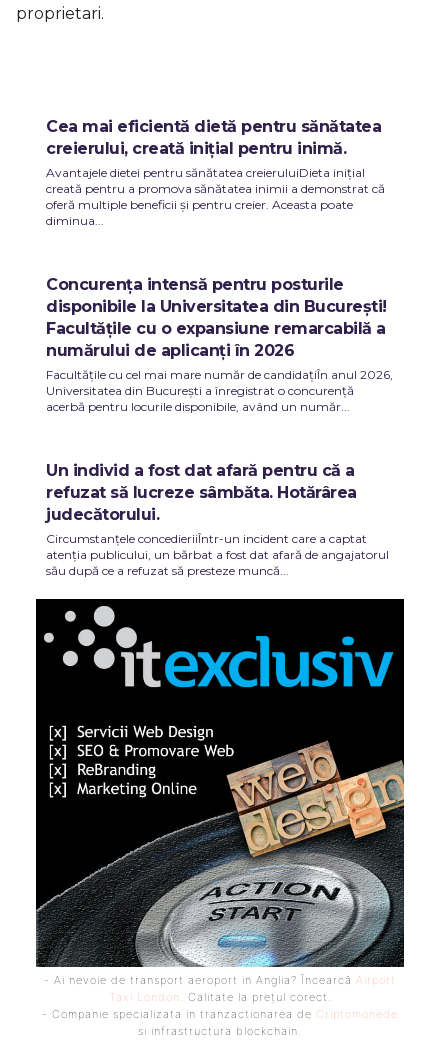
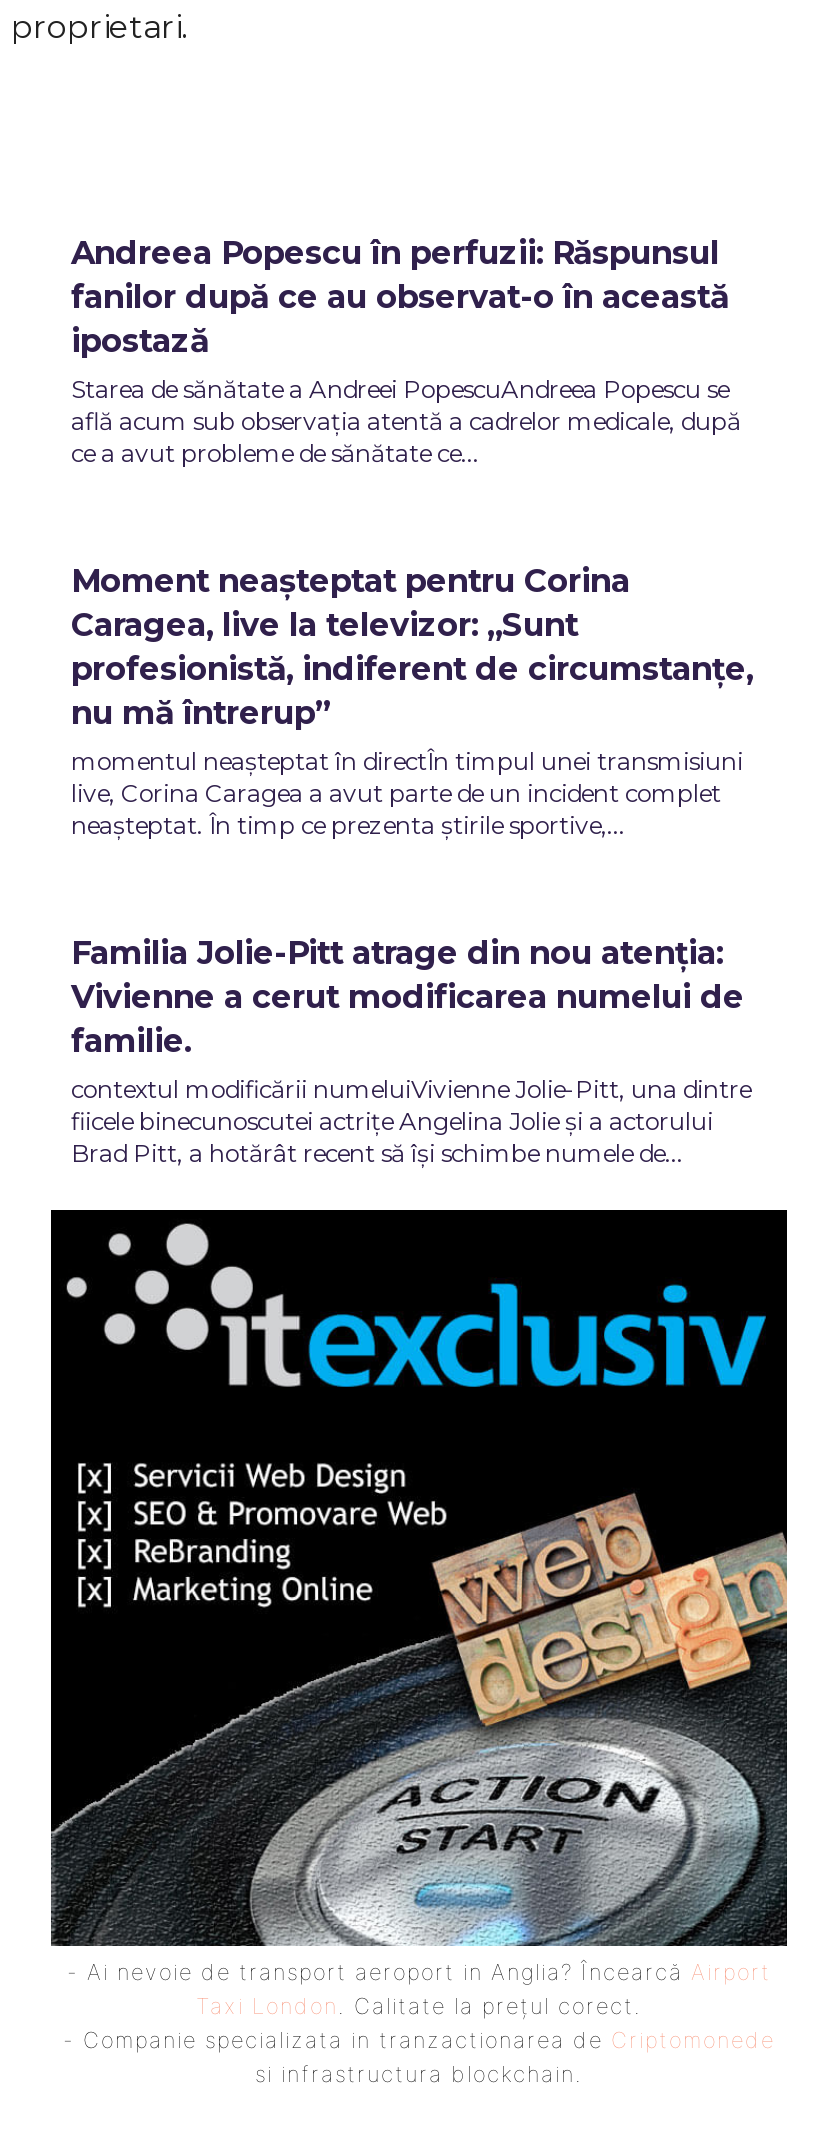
[46,117,385,228] Cea mai eficientă dietă pentru sănătatea | creierului, creată inițial pentru inimă. | Avantajele dietei pentru sănătatea creieruluiDieta inițial | creată pentru a promova sănătatea inimii a demonstrat că | oferă multiple beneficii și pentru creier. Aceasta poate | diminua... -> [71,234,741,468] Andreea Popescu în perfuzii: Răspunsul | fanilor după ce au observat-o în această | ipostază | Starea de sănătate a Andreei PopescuAndreea Popescu se | află acum sub observația atentă a cadrelor medicale, după | ce a avut probleme de sănătate ce...
[46,275,393,414] Concurența intensă pentru posturile | disponibile la Universitatea din București! | Facultățile cu o expansiune remarcabilă a | numărului de aplicanți în 2026 | Facultățile cu cel mai mare număr de candidațiÎn anul 2026, | Universitatea din București a înregistrat o concurență | acerbă pentru locurile disponibile, având un număr... -> [71,562,753,840] Moment neașteptat pentru Corina | Caragea, live la televizor: „Sunt | profesionistă, indiferent de circumstanțe, | nu mă întrerup” | momentul neașteptat în directÎn timpul unei transmisiuni | live, Corina Caragea a avut parte de un incident complet | neașteptat. În timp ce prezenta știrile sportive,...
[46,461,389,578] Un individ a fost dat afară pentru că a | refuzat să lucreze sâmbăta. Hotărârea | judecătorului. | Circumstanțele concedieriiÎntr-un incident care a captat | atenția publicului, un bărbat a fost dat afară de angajatorul | său după ce a refuzat să presteze muncă... -> [71,934,751,1168] Familia Jolie-Pitt atrage din nou atenția: | Vivienne a cerut modificarea numelui de | familie. | contextul modificării numeluiVivienne Jolie-Pitt, una dintre | fiicele binecunoscutei actrițe Angelina Jolie și a actorului | Brad Pitt, a hotărât recent să își schimbe numele de...

